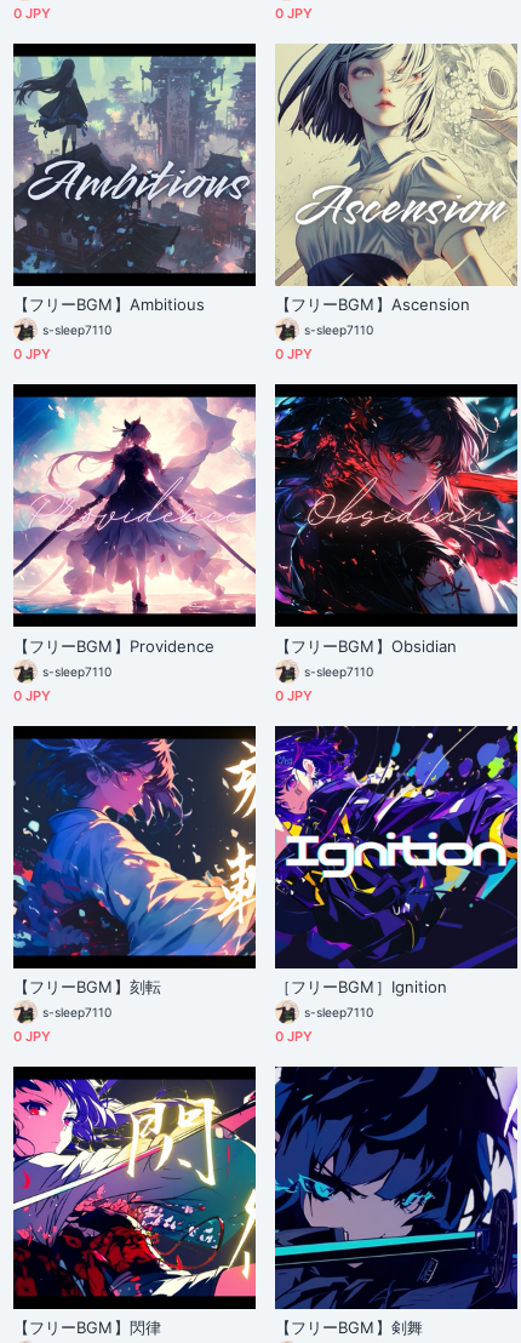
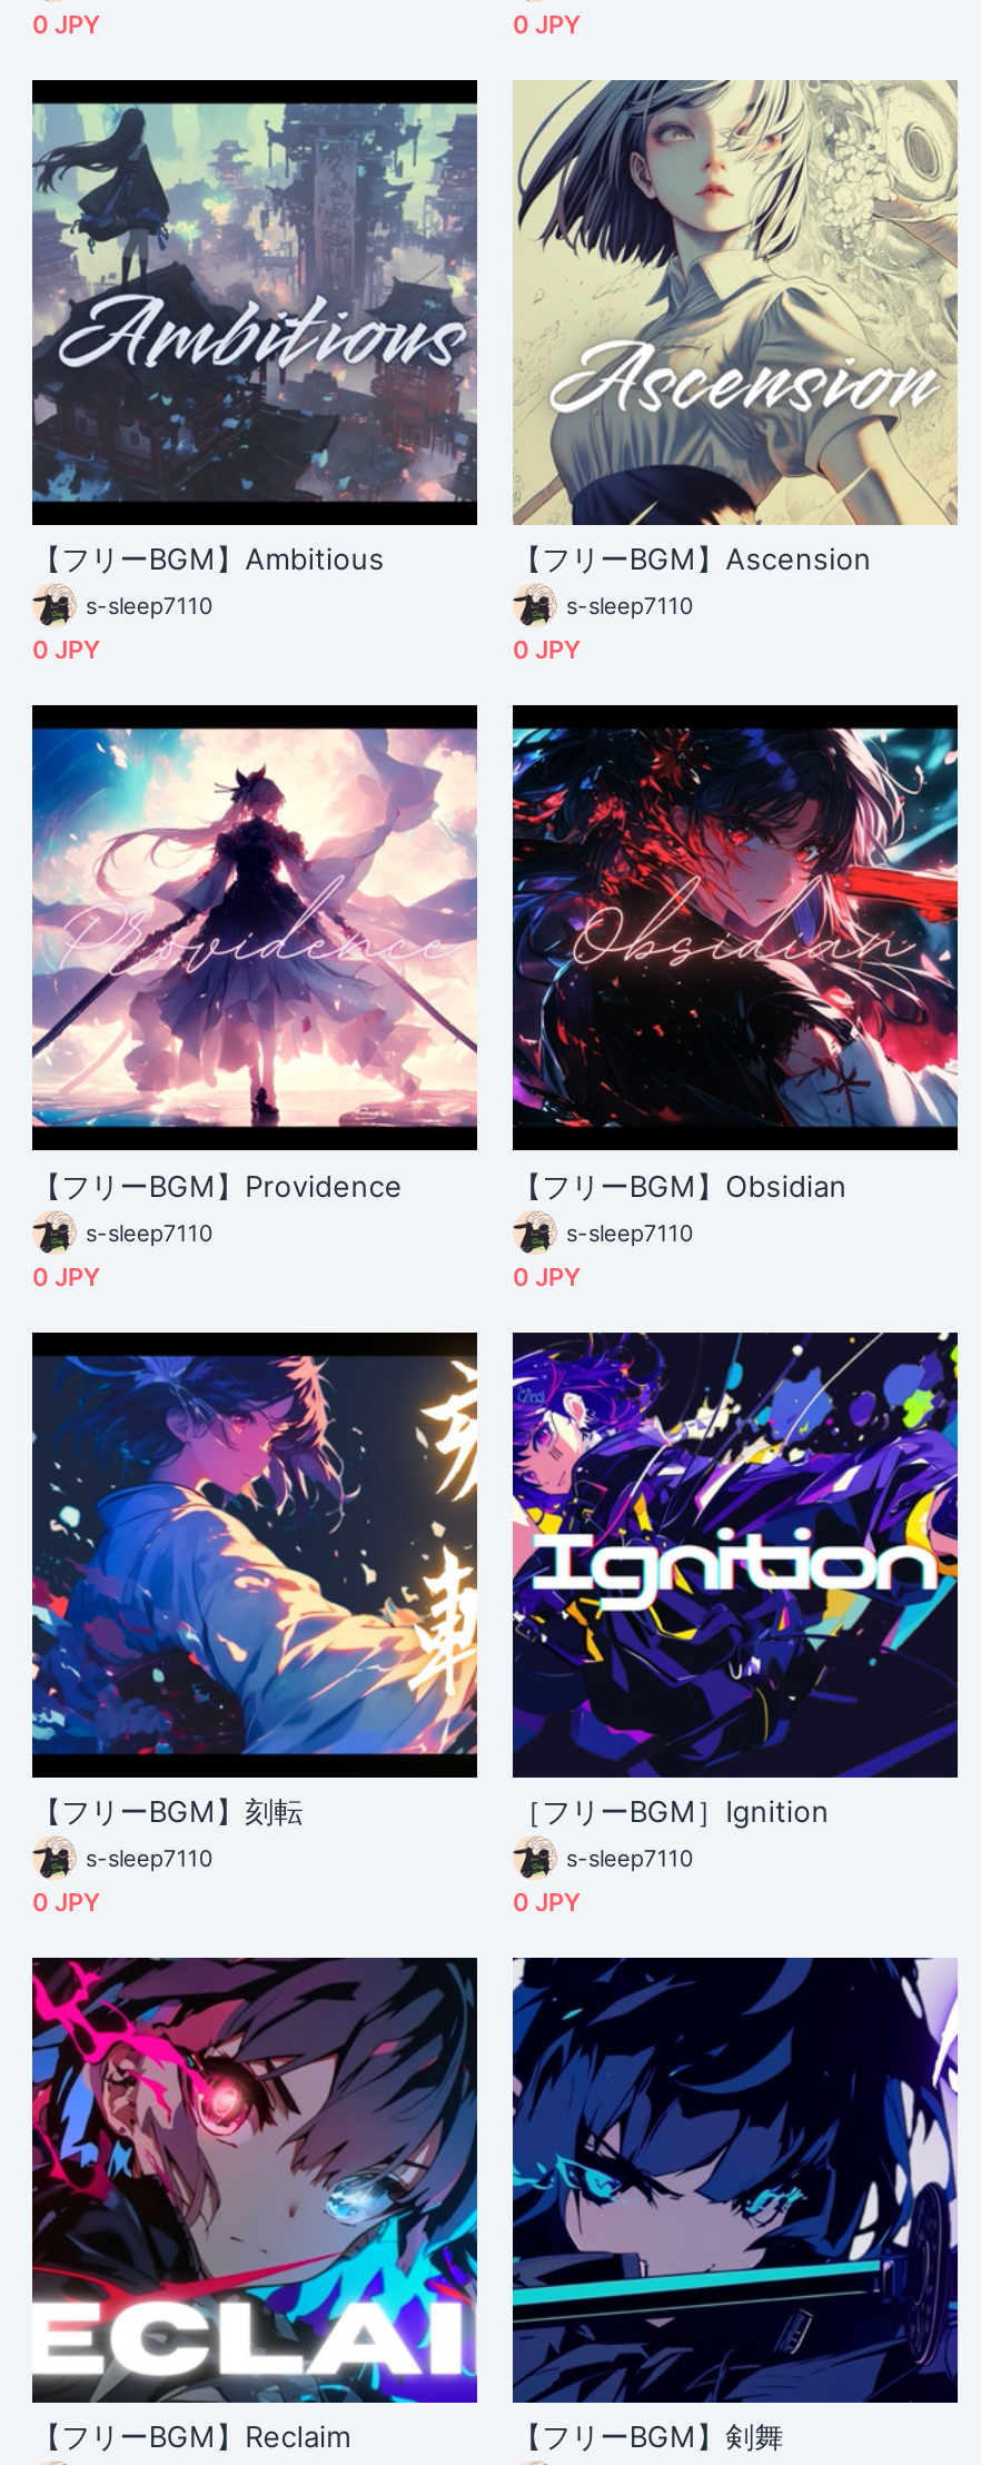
[12,1067,257,1337] [image] | 【フリーBGM】閃律 -> [30,1956,479,2454] [image] | 【フリーBGM】Reclaim

